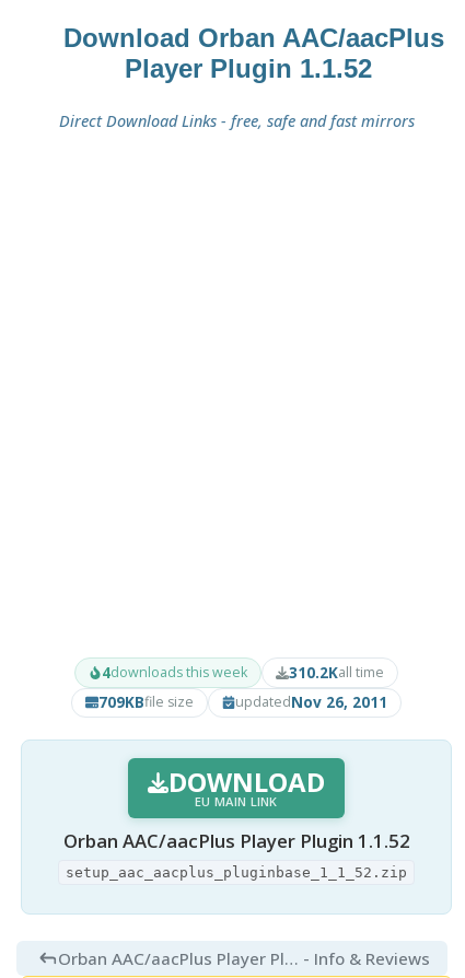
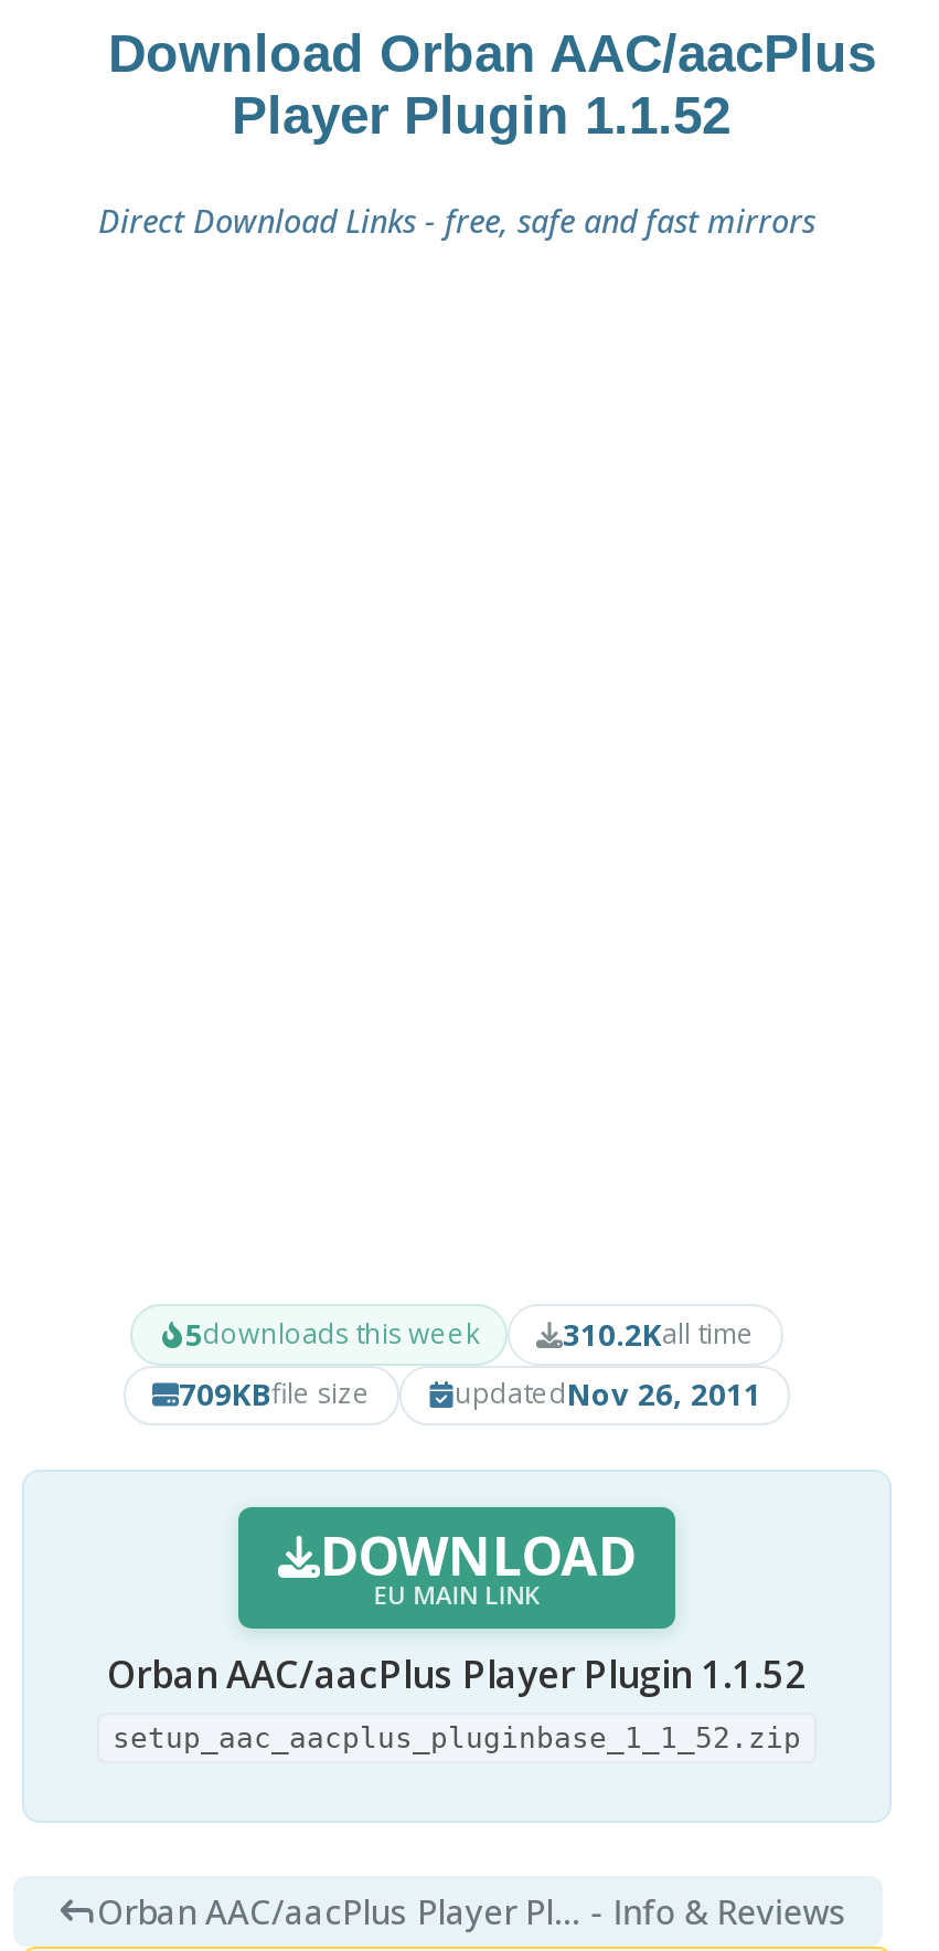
[102,662,247,682] 4downloads this week -> [185,1312,479,1354] 5downloads this week

